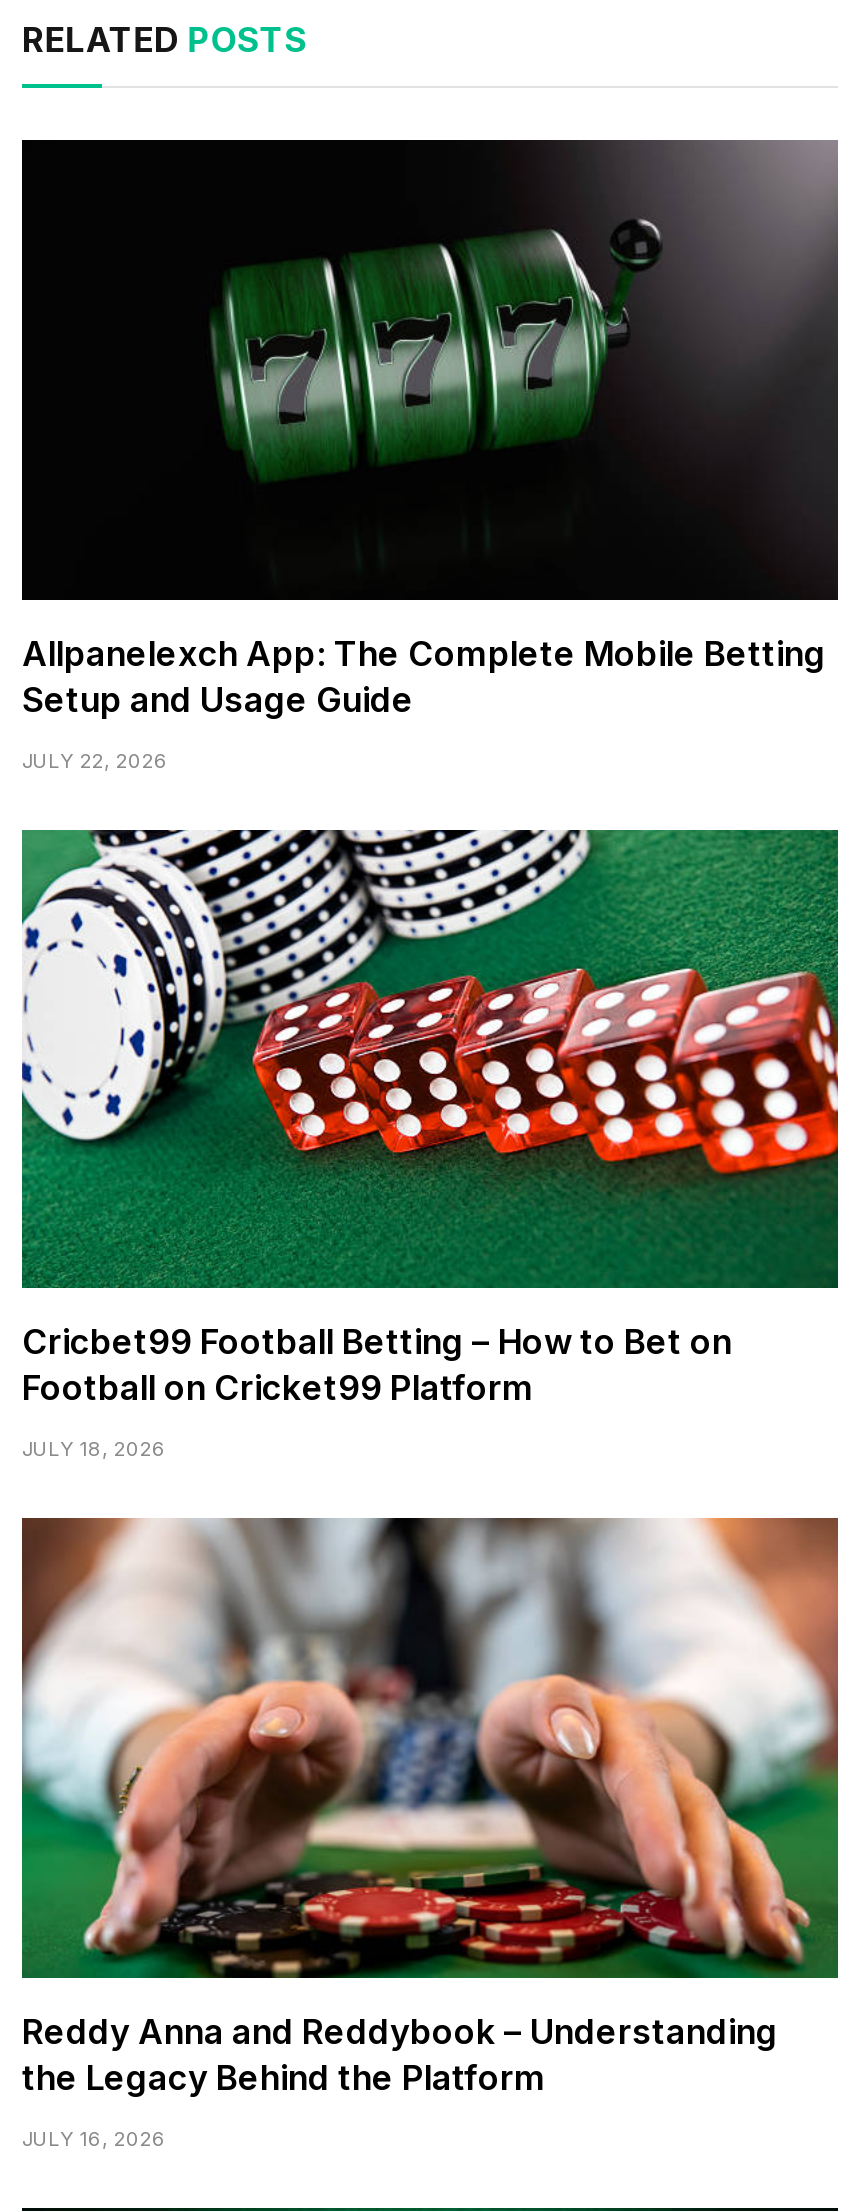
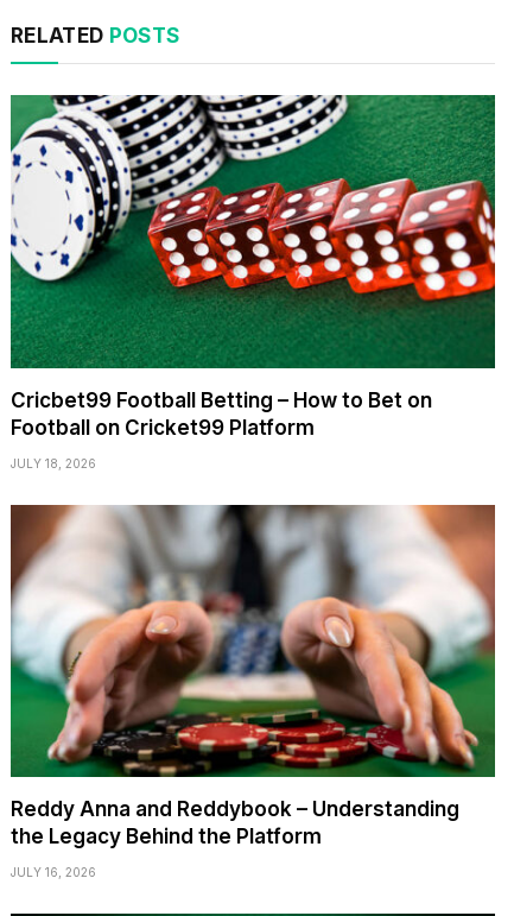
[20,138,840,772] [image] | Allpanelexch App: The Complete Mobile Betting | Setup and Usage Guide | JULY 22, 2026 -> none

